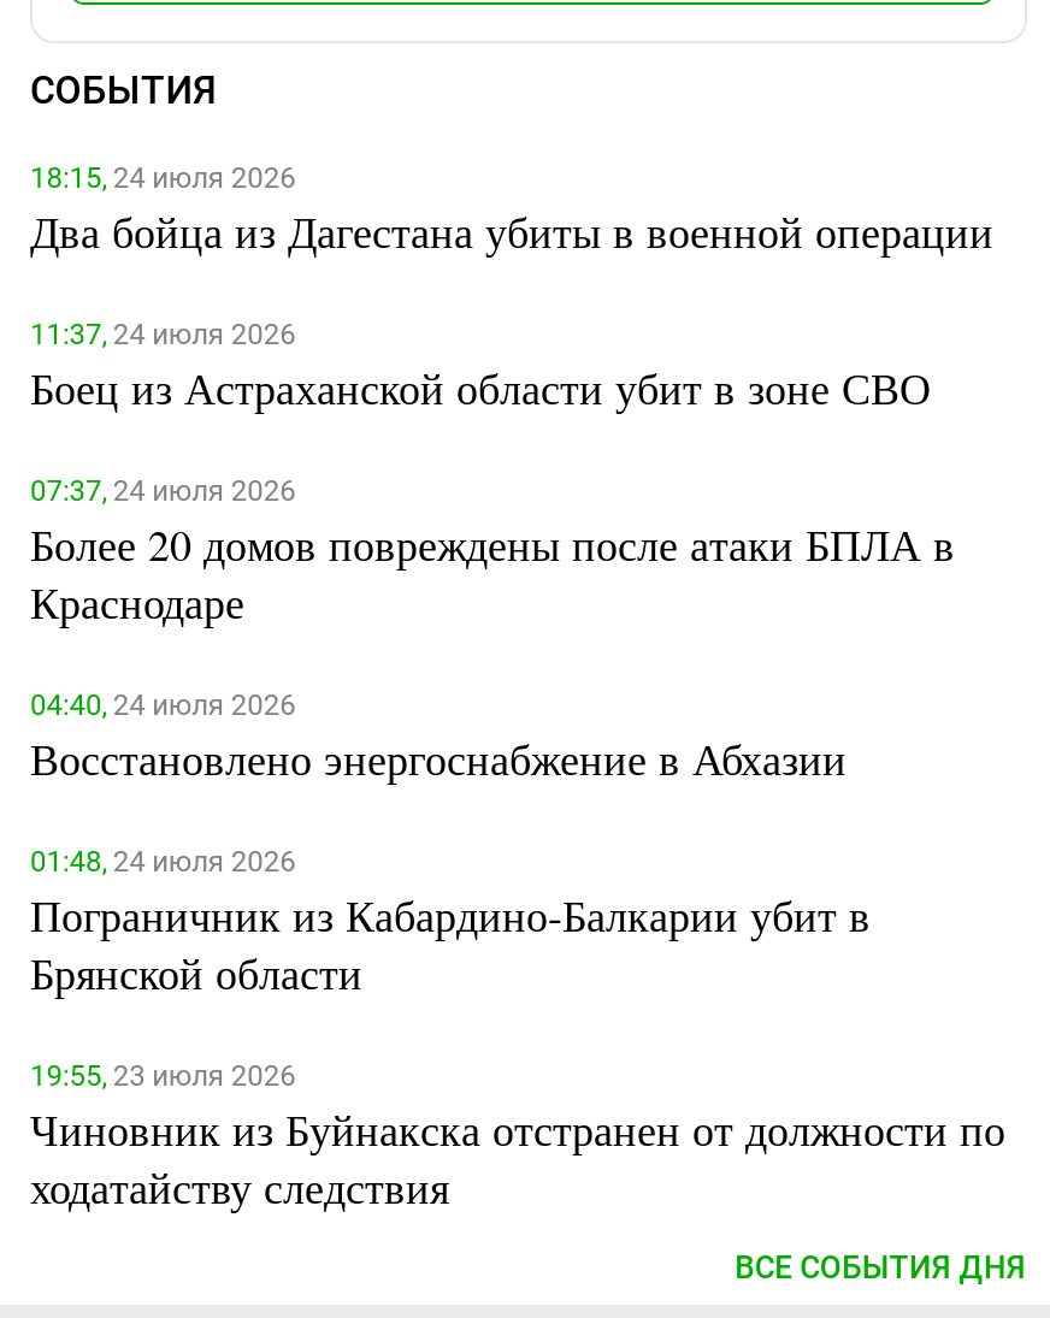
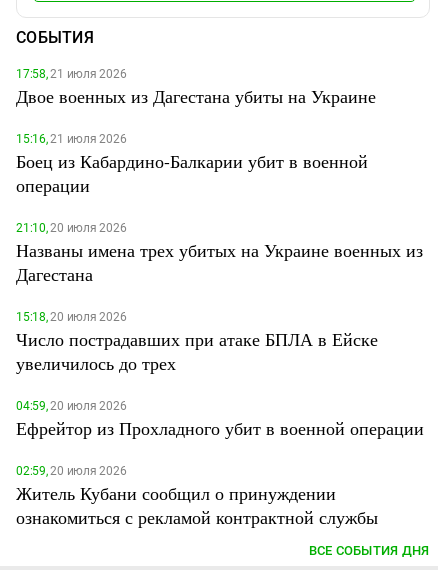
[30,161,993,260] 18:15, 24 июля 2026 | Два бойца из Дагестана убиты в военной операции -> [16,67,376,108] 17:58, 21 июля 2026 | Двое военных из Дагестана убиты на Украине
[30,318,931,416] 11:37, 24 июля 2026 | Боец из Астраханской области убит в зоне СВО -> [16,132,368,197] 15:16, 21 июля 2026 | Боец из Кабардино-Балкарии убит в военной | операции
[30,474,955,631] 07:37, 24 июля 2026 | Более 20 домов повреждены после атаки БПЛА в | Краснодаре -> [16,221,423,286] 21:10, 20 июля 2026 | Названы имена трех убитых на Украине военных из | Дагестана
[30,688,847,787] 04:40, 24 июля 2026 | Восстановлено энергоснабжение в Абхазии -> [16,310,378,375] 15:18, 20 июля 2026 | Число пострадавших при атаке БПЛА в Ейске | увеличилось до трех
[30,845,871,1001] 01:48, 24 июля 2026 | Пограничник из Кабардино-Балкарии убит в | Брянской области -> [16,399,424,440] 04:59, 20 июля 2026 | Ефрейтор из Прохладного убит в военной операции
[30,1059,1005,1216] 19:55, 23 июля 2026 | Чиновник из Буйнакска отстранен от должности по | ходатайству следствия -> [16,464,378,529] 02:59, 20 июля 2026 | Житель Кубани сообщил о принуждении | ознакомиться с рекламой контрактной службы

